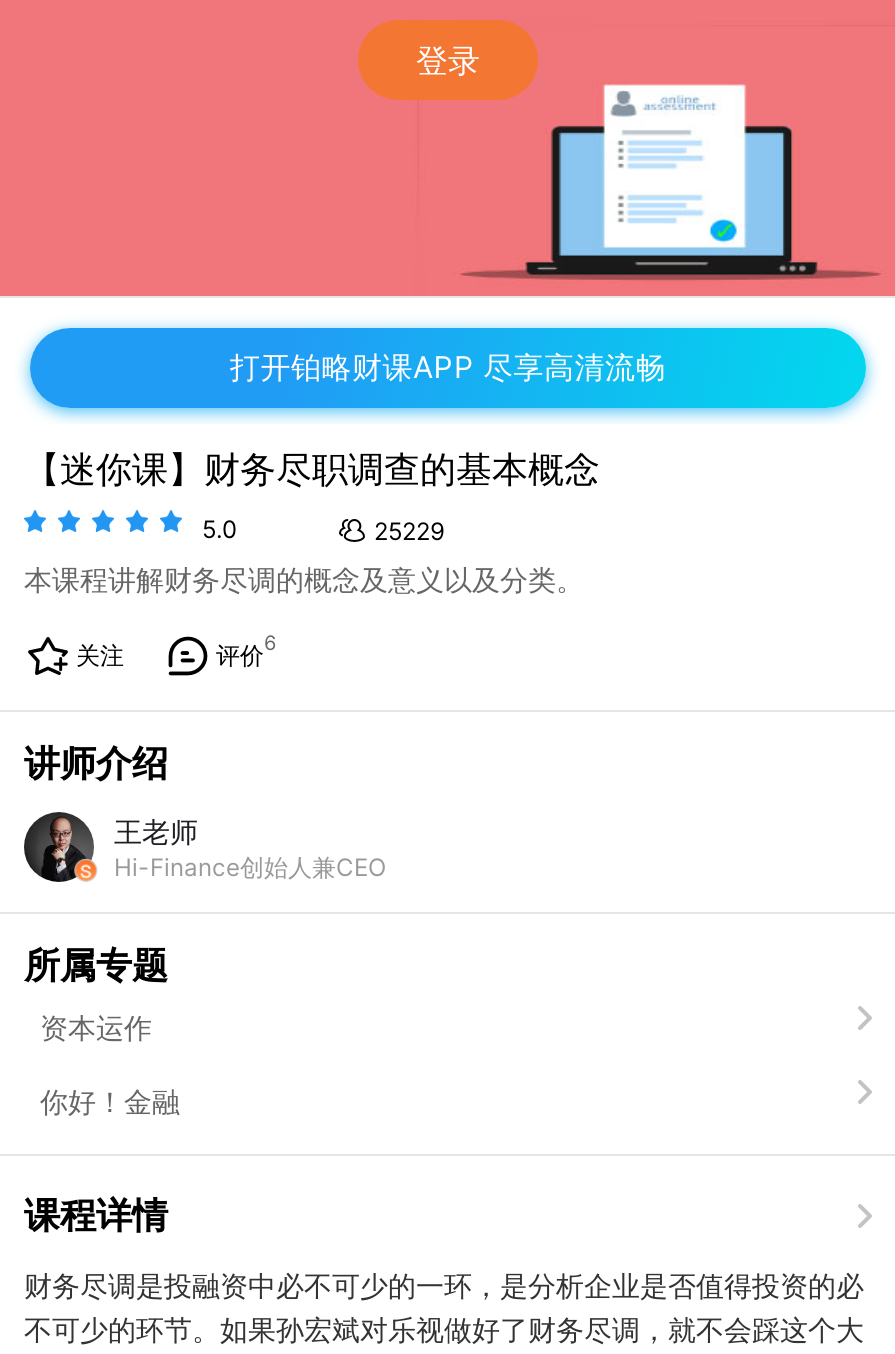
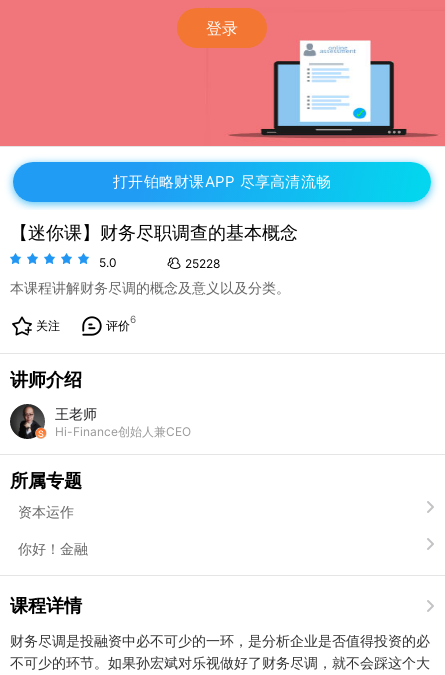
[374,516,444,546] 25229 -> [185,256,220,271] 25228

